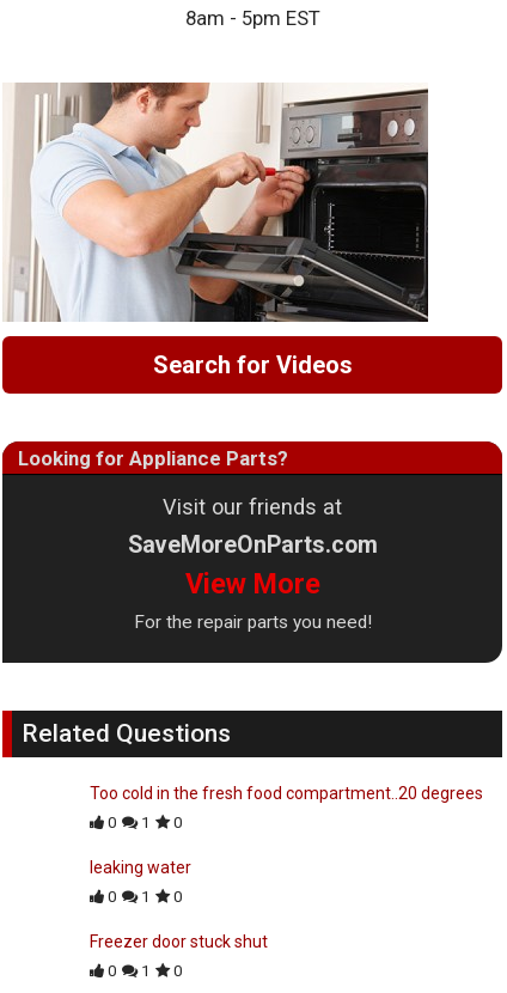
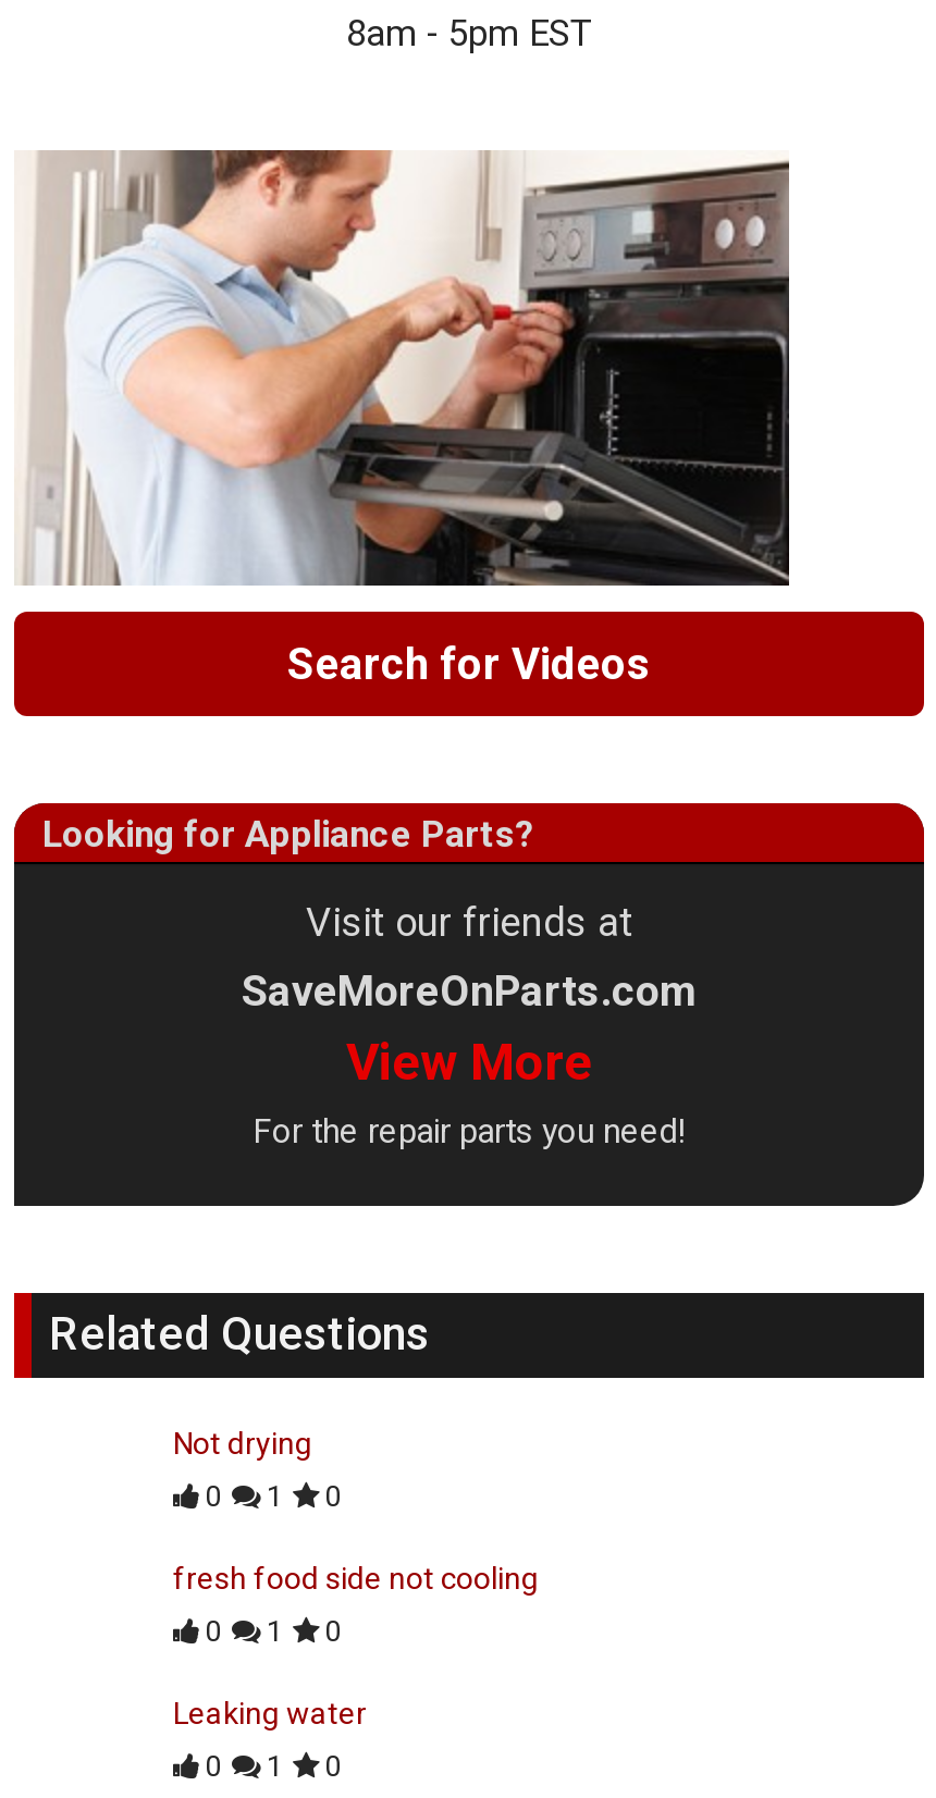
[90,783,483,802] Too cold in the fresh food compartment..20 degrees -> [173,1425,312,1460] Not drying
[90,857,191,876] leaking water -> [173,1560,539,1595] fresh food side not cooling
[90,932,268,951] Freezer door stuck shut -> [173,1695,367,1730] Leaking water

